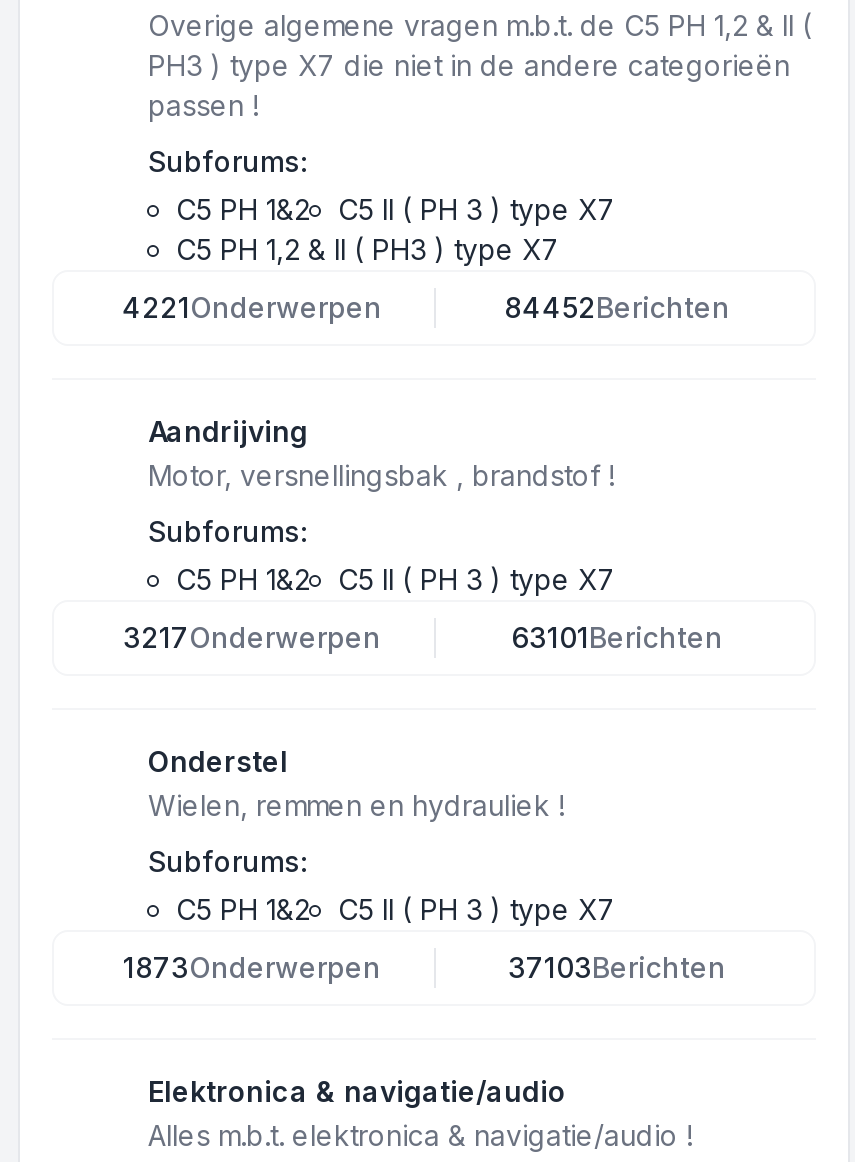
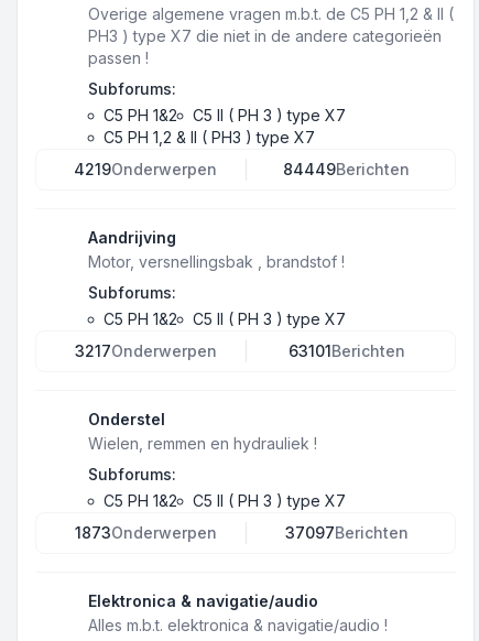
[122,290,382,324] 4221Onderwerpen -> [74,160,217,178] 4219Onderwerpen
[504,290,730,324] 84452Berichten -> [283,160,410,178] 84449Berichten
[508,950,726,984] 37103Berichten -> [285,523,408,542] 37097Berichten

